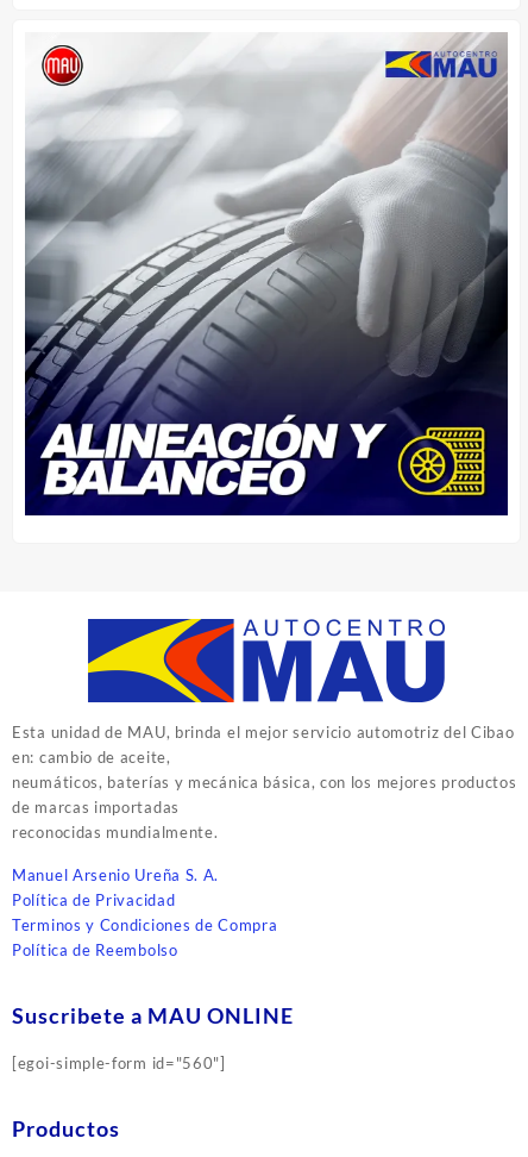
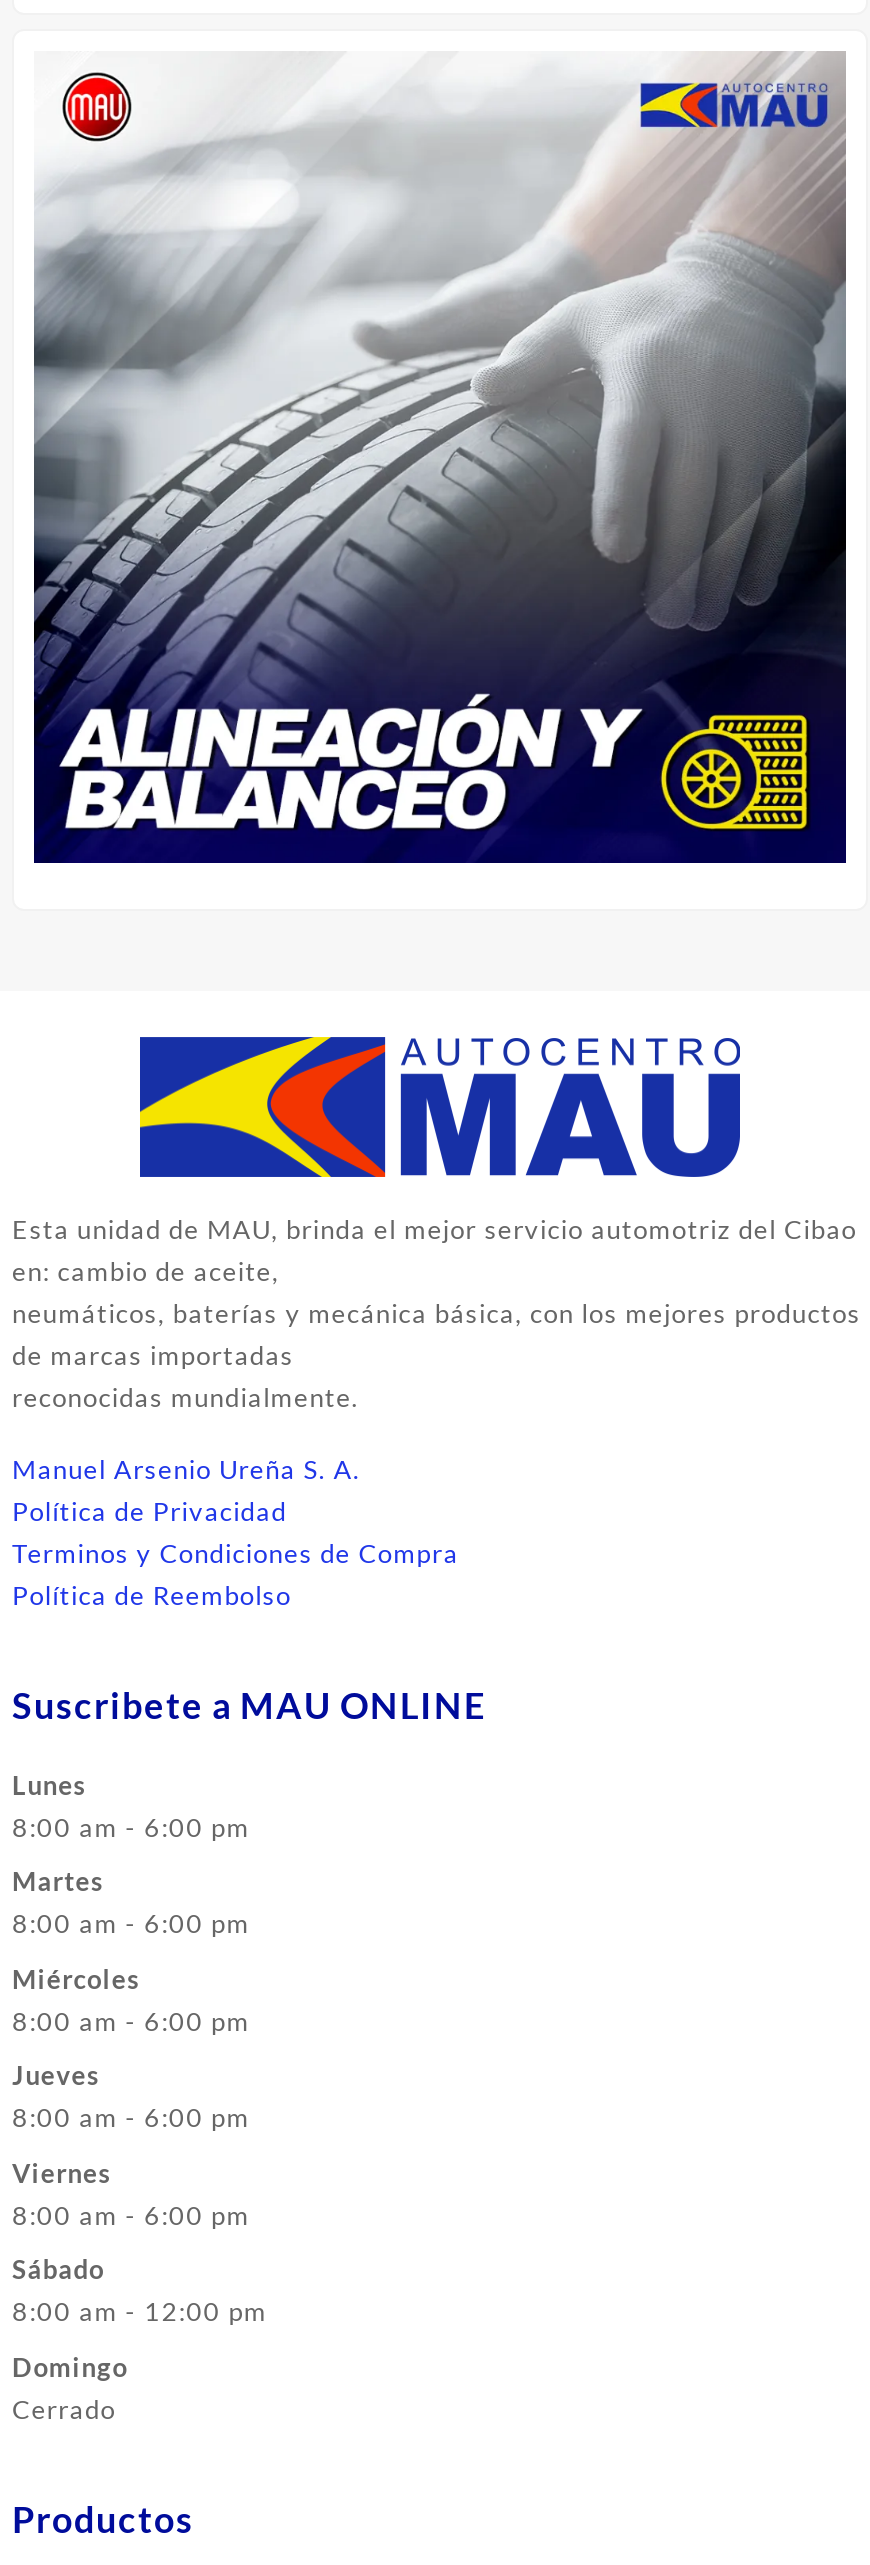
[12,1053,226,1072] [egoi-simple-form id="560"] -> [12,1768,267,2424] Lunes | 8:00 am - 6:00 pm | Martes | 8:00 am - 6:00 pm | Miércoles | 8:00 am - 6:00 pm | Jueves | 8:00 am - 6:00 pm | Viernes | 8:00 am - 6:00 pm | Sábado | 8:00 am - 12:00 pm | Domingo | Cerrado

